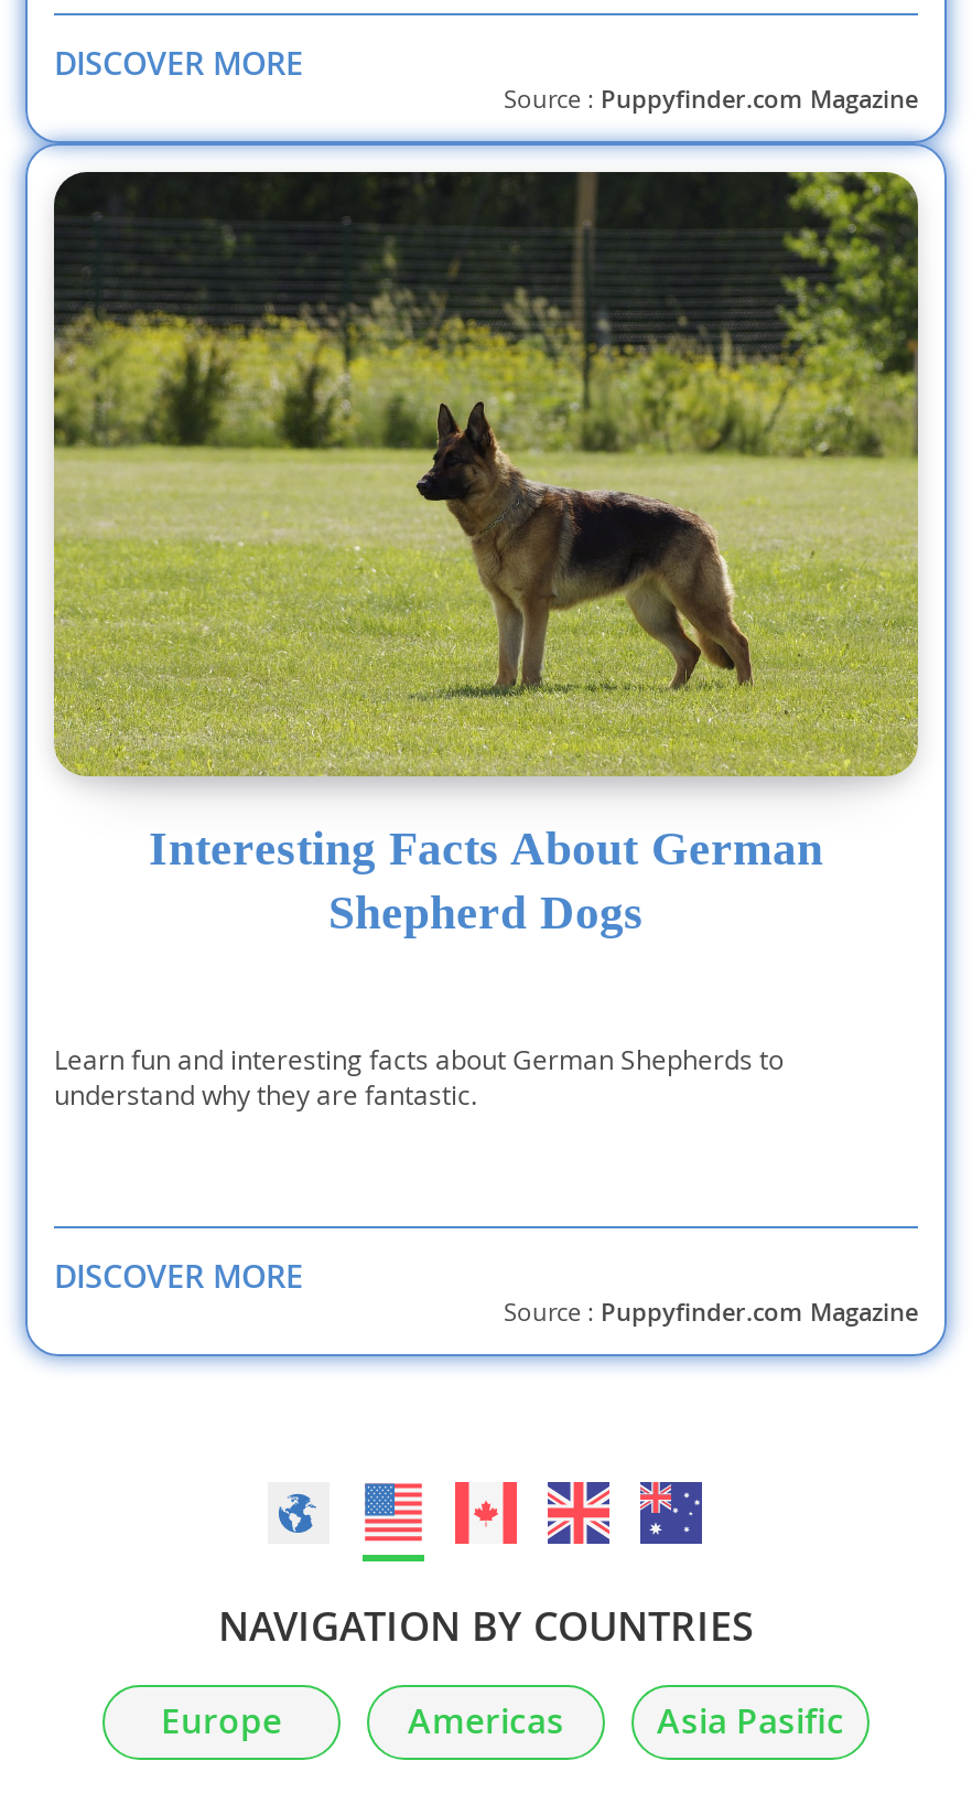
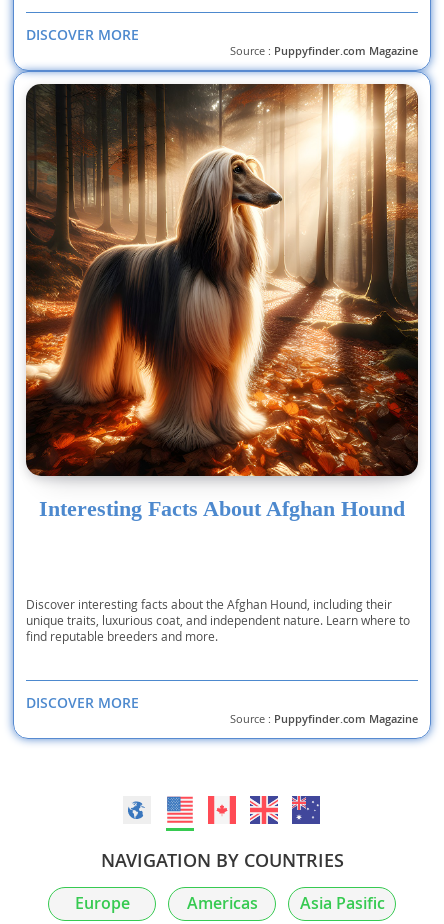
[52,170,920,940] [image] | Interesting Facts About German | Shepherd Dogs -> [25,83,419,521] [image] | Interesting Facts About Afghan Hound
[54,1042,784,1112] Learn fun and interesting facts about German Shepherds to | understand why they are fantastic. -> [26,596,410,644] Discover interesting facts about the Afghan Hound, including their | unique traits, luxurious coat, and independent nature. Learn where to | find reputable breeders and more.

